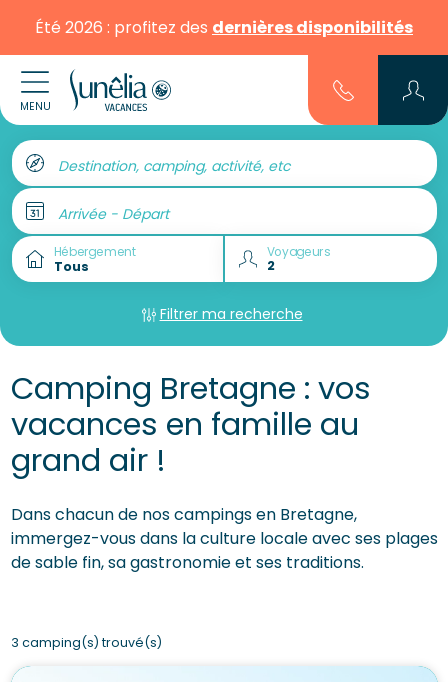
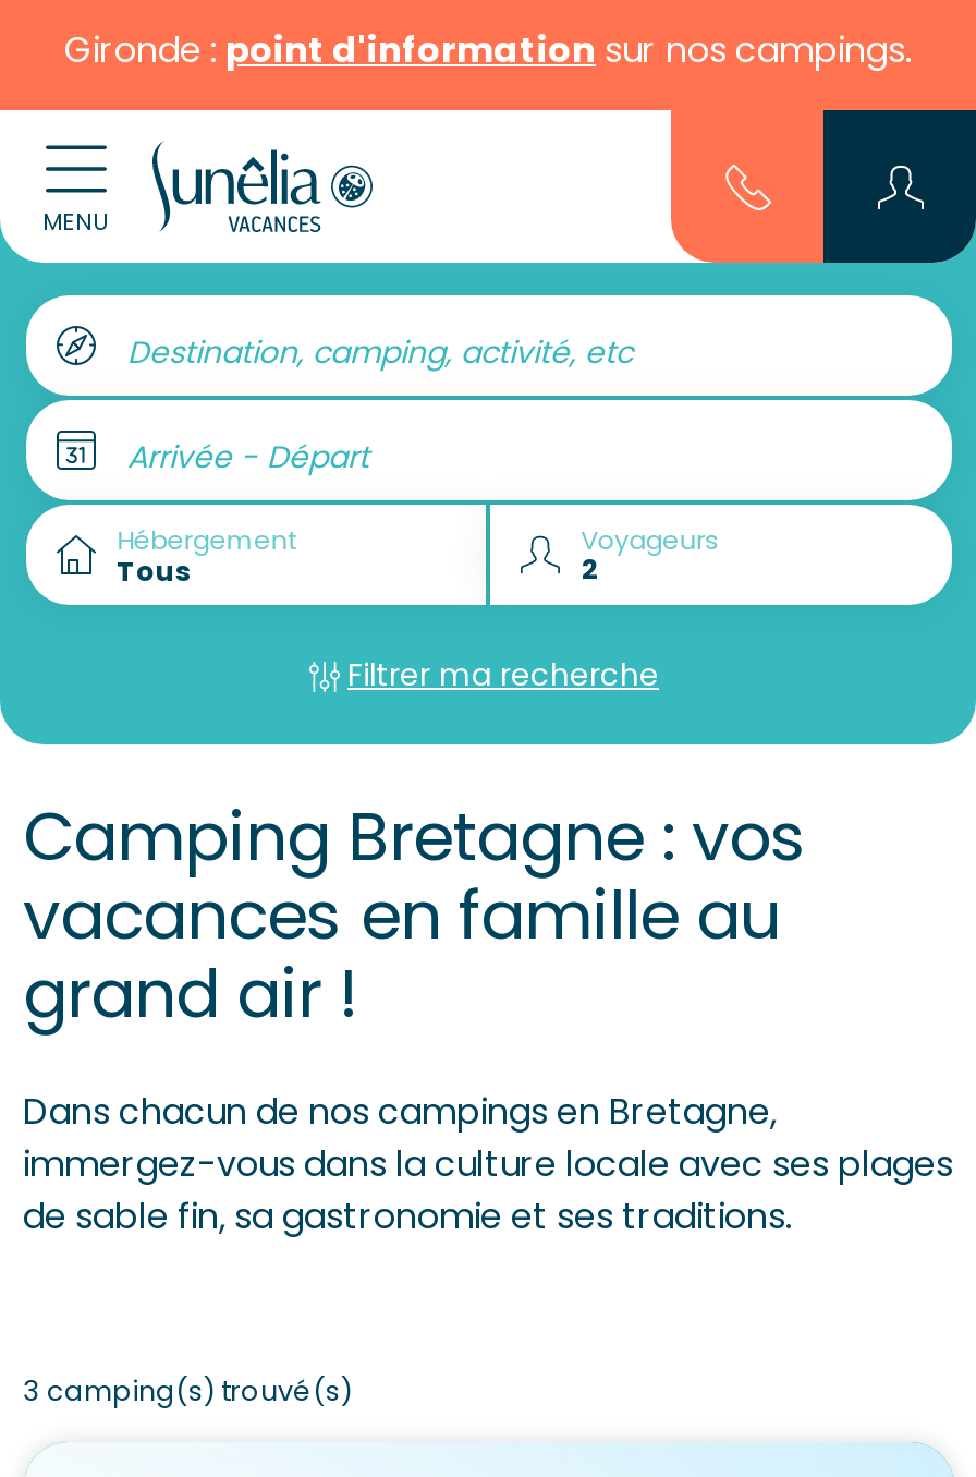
[35,15,413,38] Été 2026 : profitez des dernières disponibilités -> [64,24,912,74] Gironde : point d'information sur nos campings.

